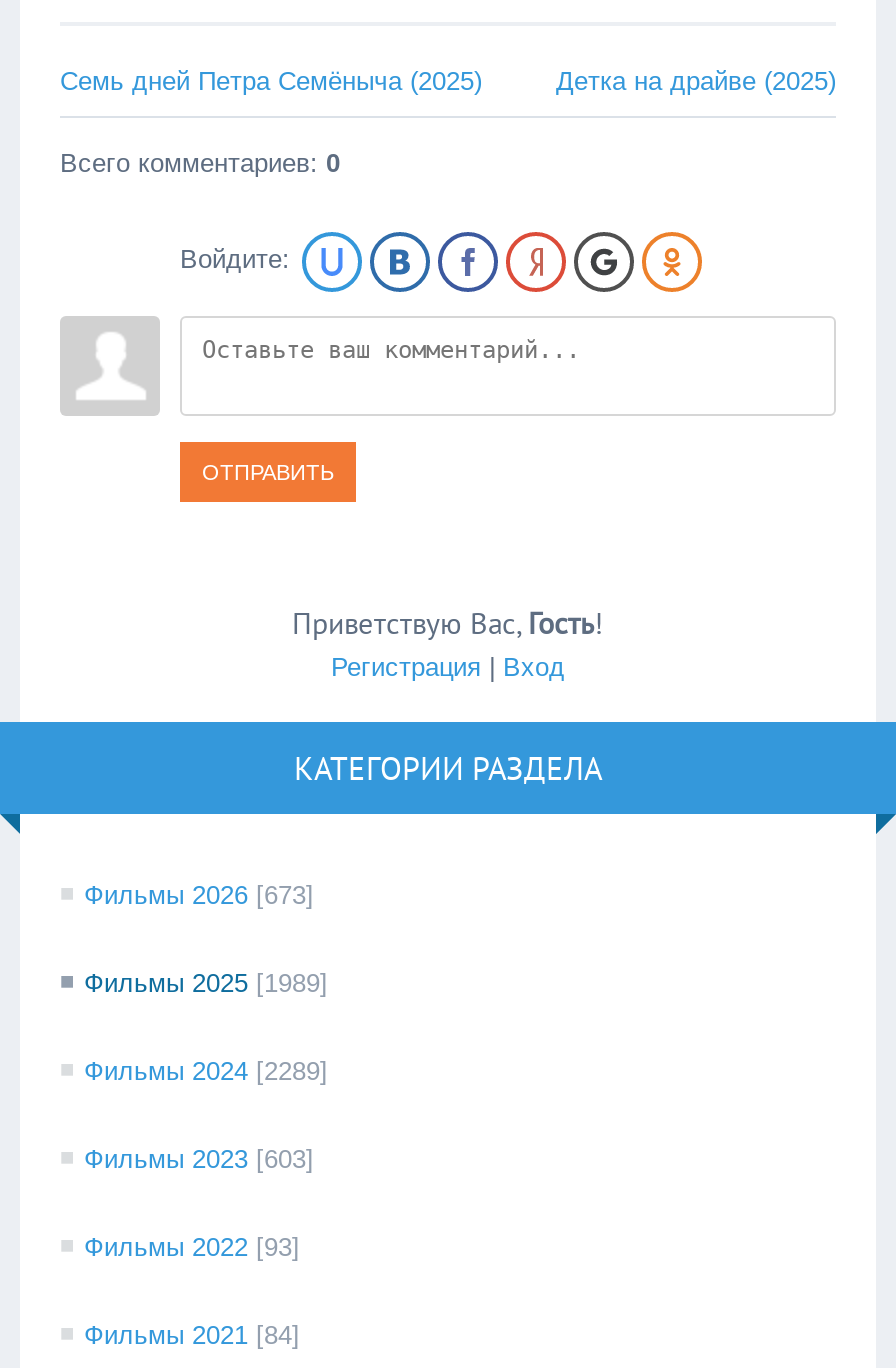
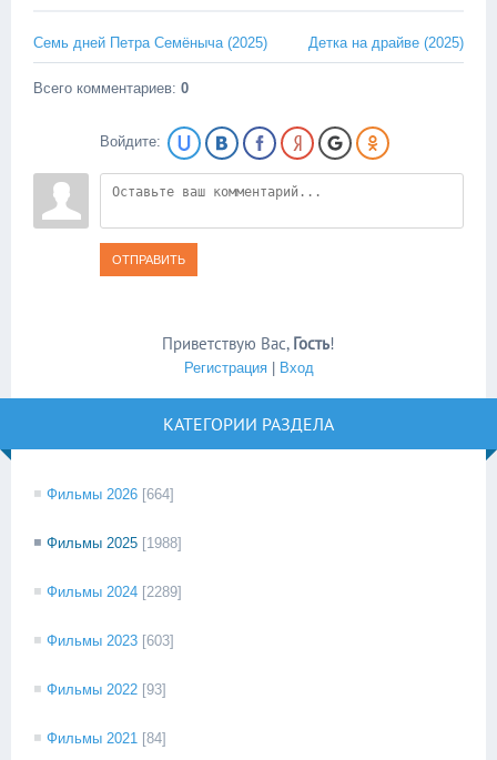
[84,880,314,910] Фильмы 2026 [673] -> [47,486,174,503] Фильмы 2026 [664]
[84,968,328,998] Фильмы 2025 [1989] -> [47,535,182,551] Фильмы 2025 [1988]

